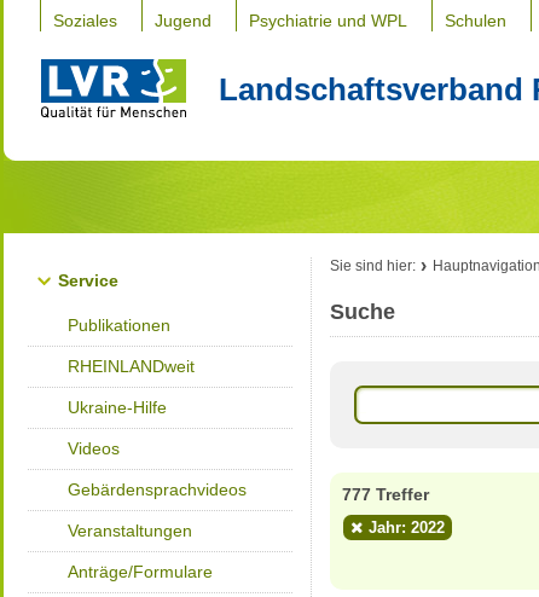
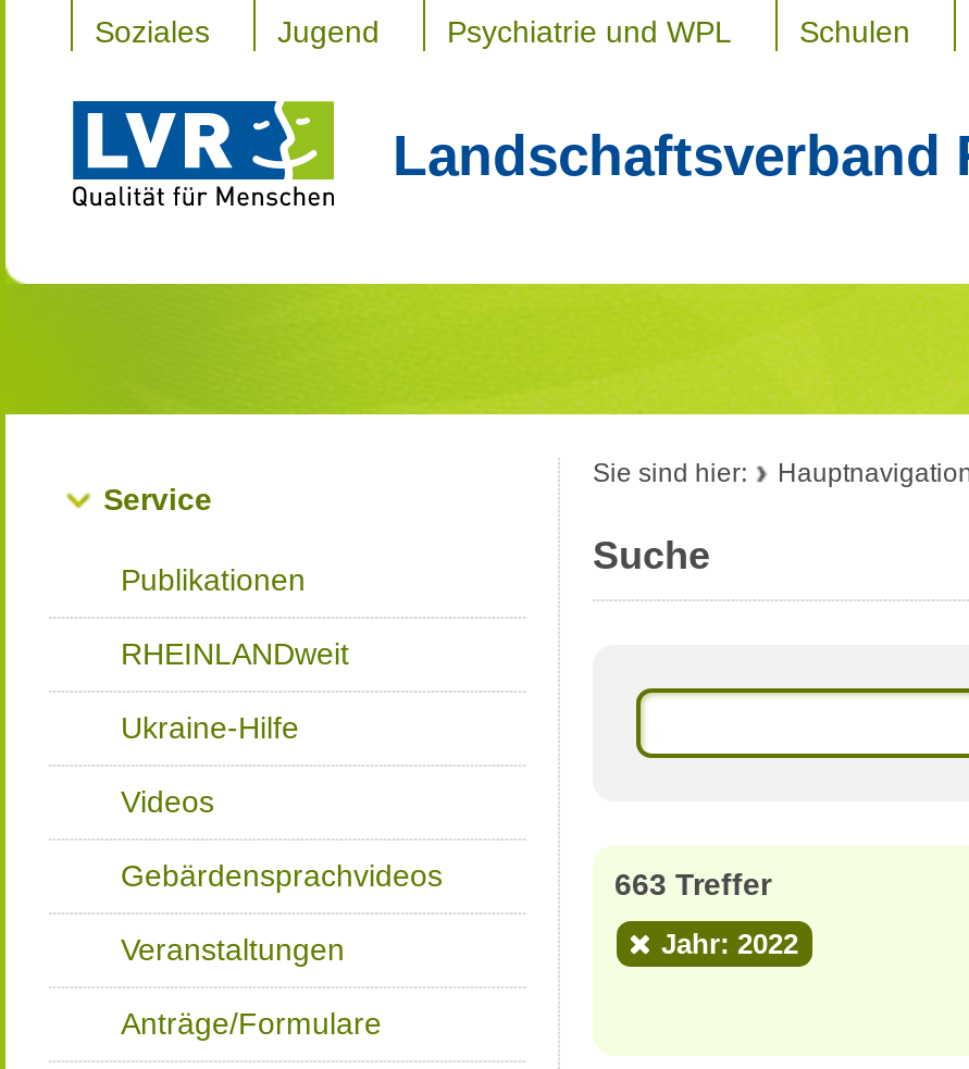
[342,485,429,504] 777 Treffer -> [614,867,771,902] 663 Treffer

